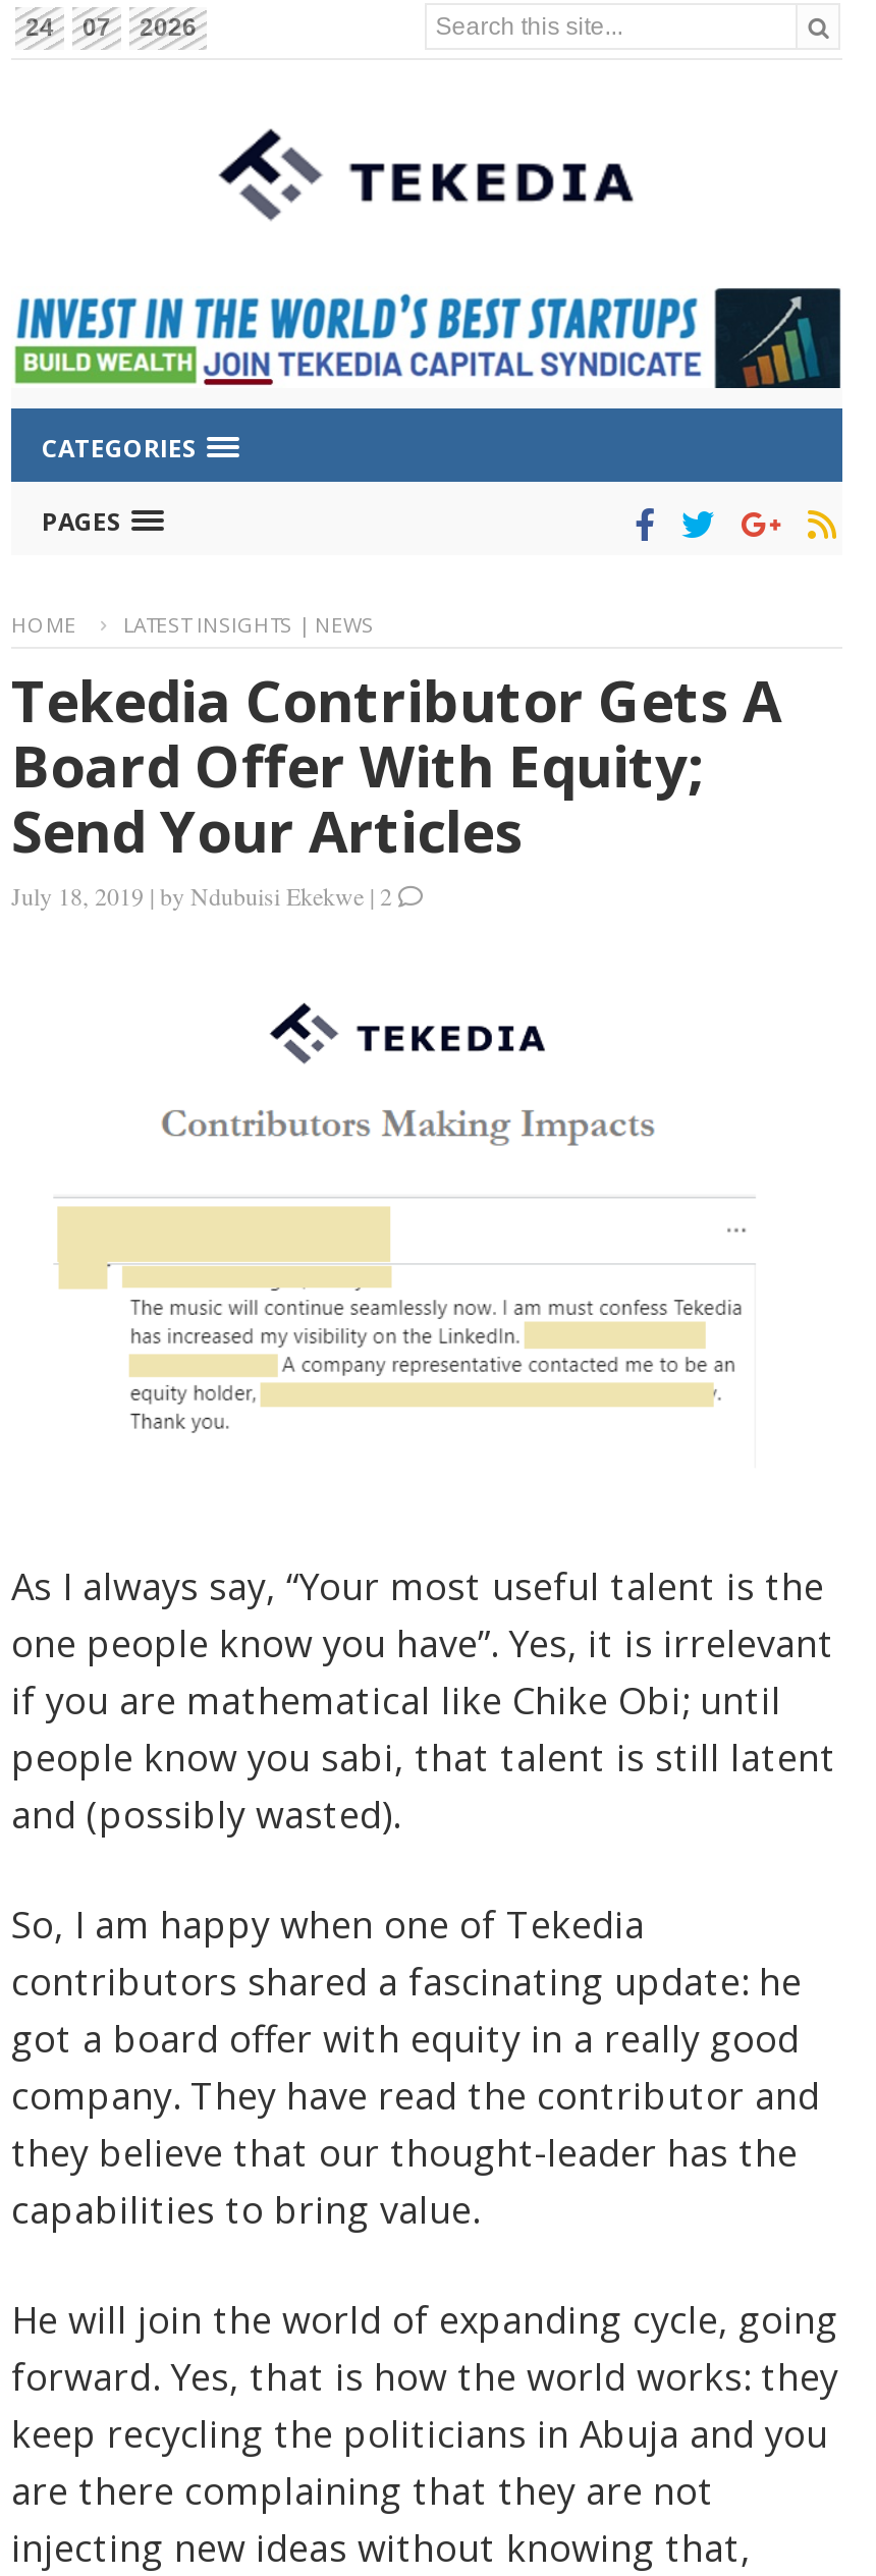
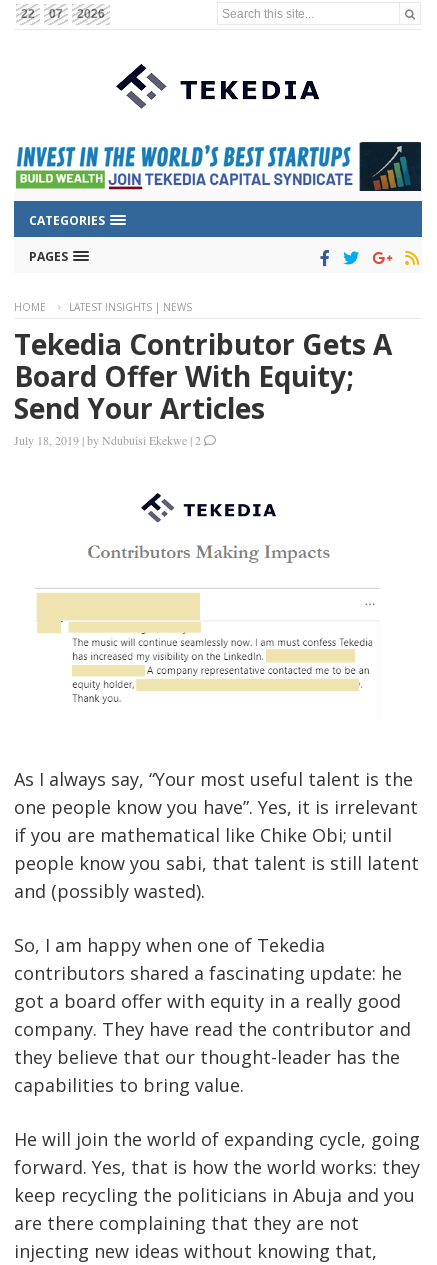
[25,13,197,42] 24 07 2026 -> [21,7,105,21] 22 07 2026

